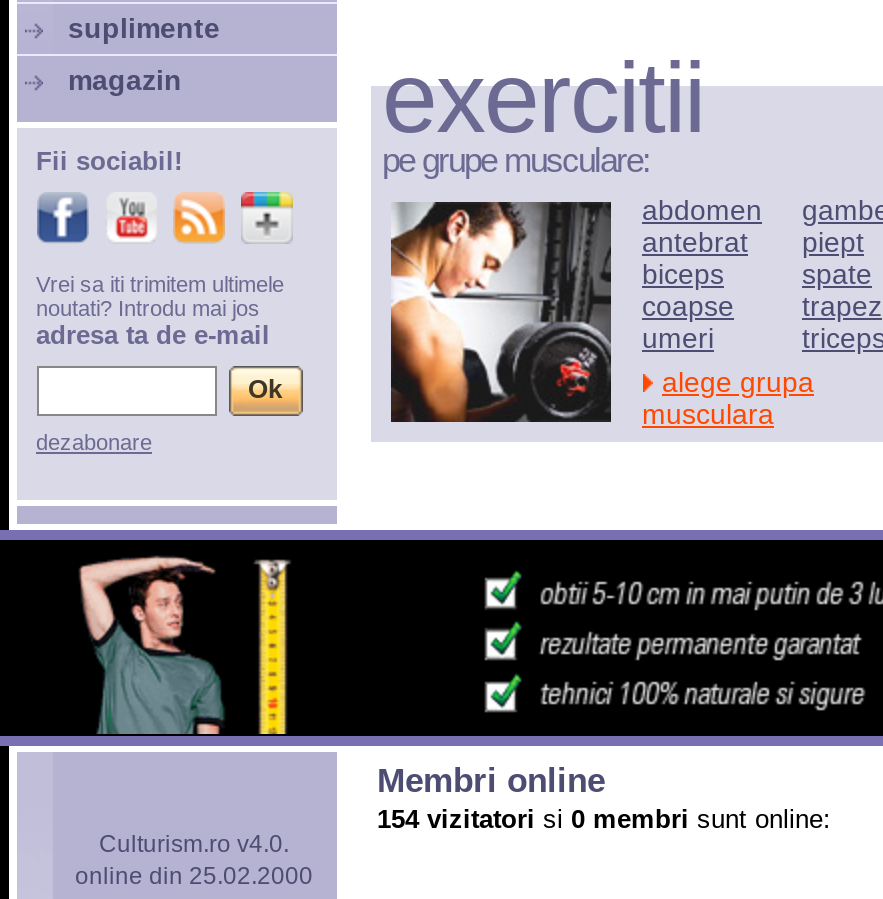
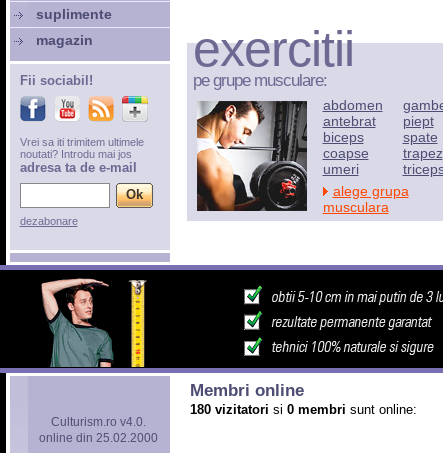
[377,804,831,834] 154 vizitatori si 0 membri sunt online: -> [190,402,417,417] 180 vizitatori si 0 membri sunt online:

